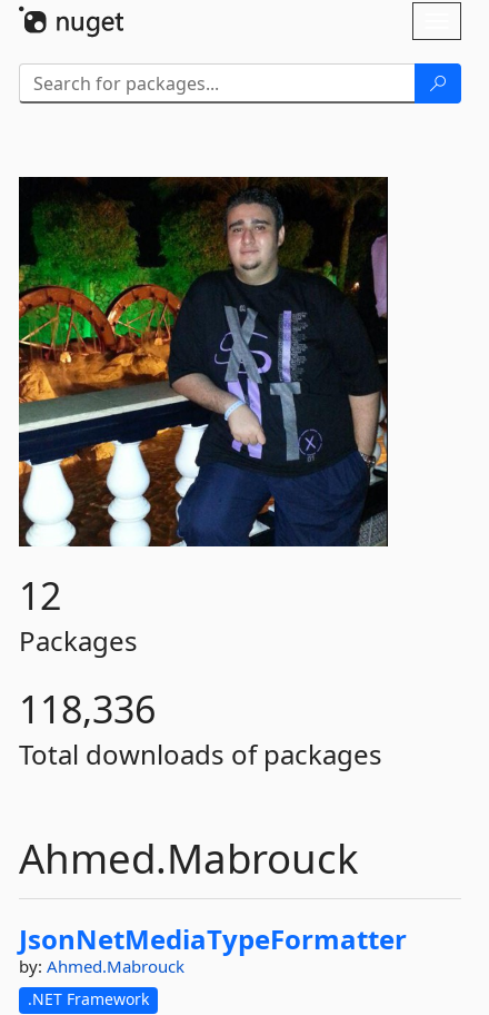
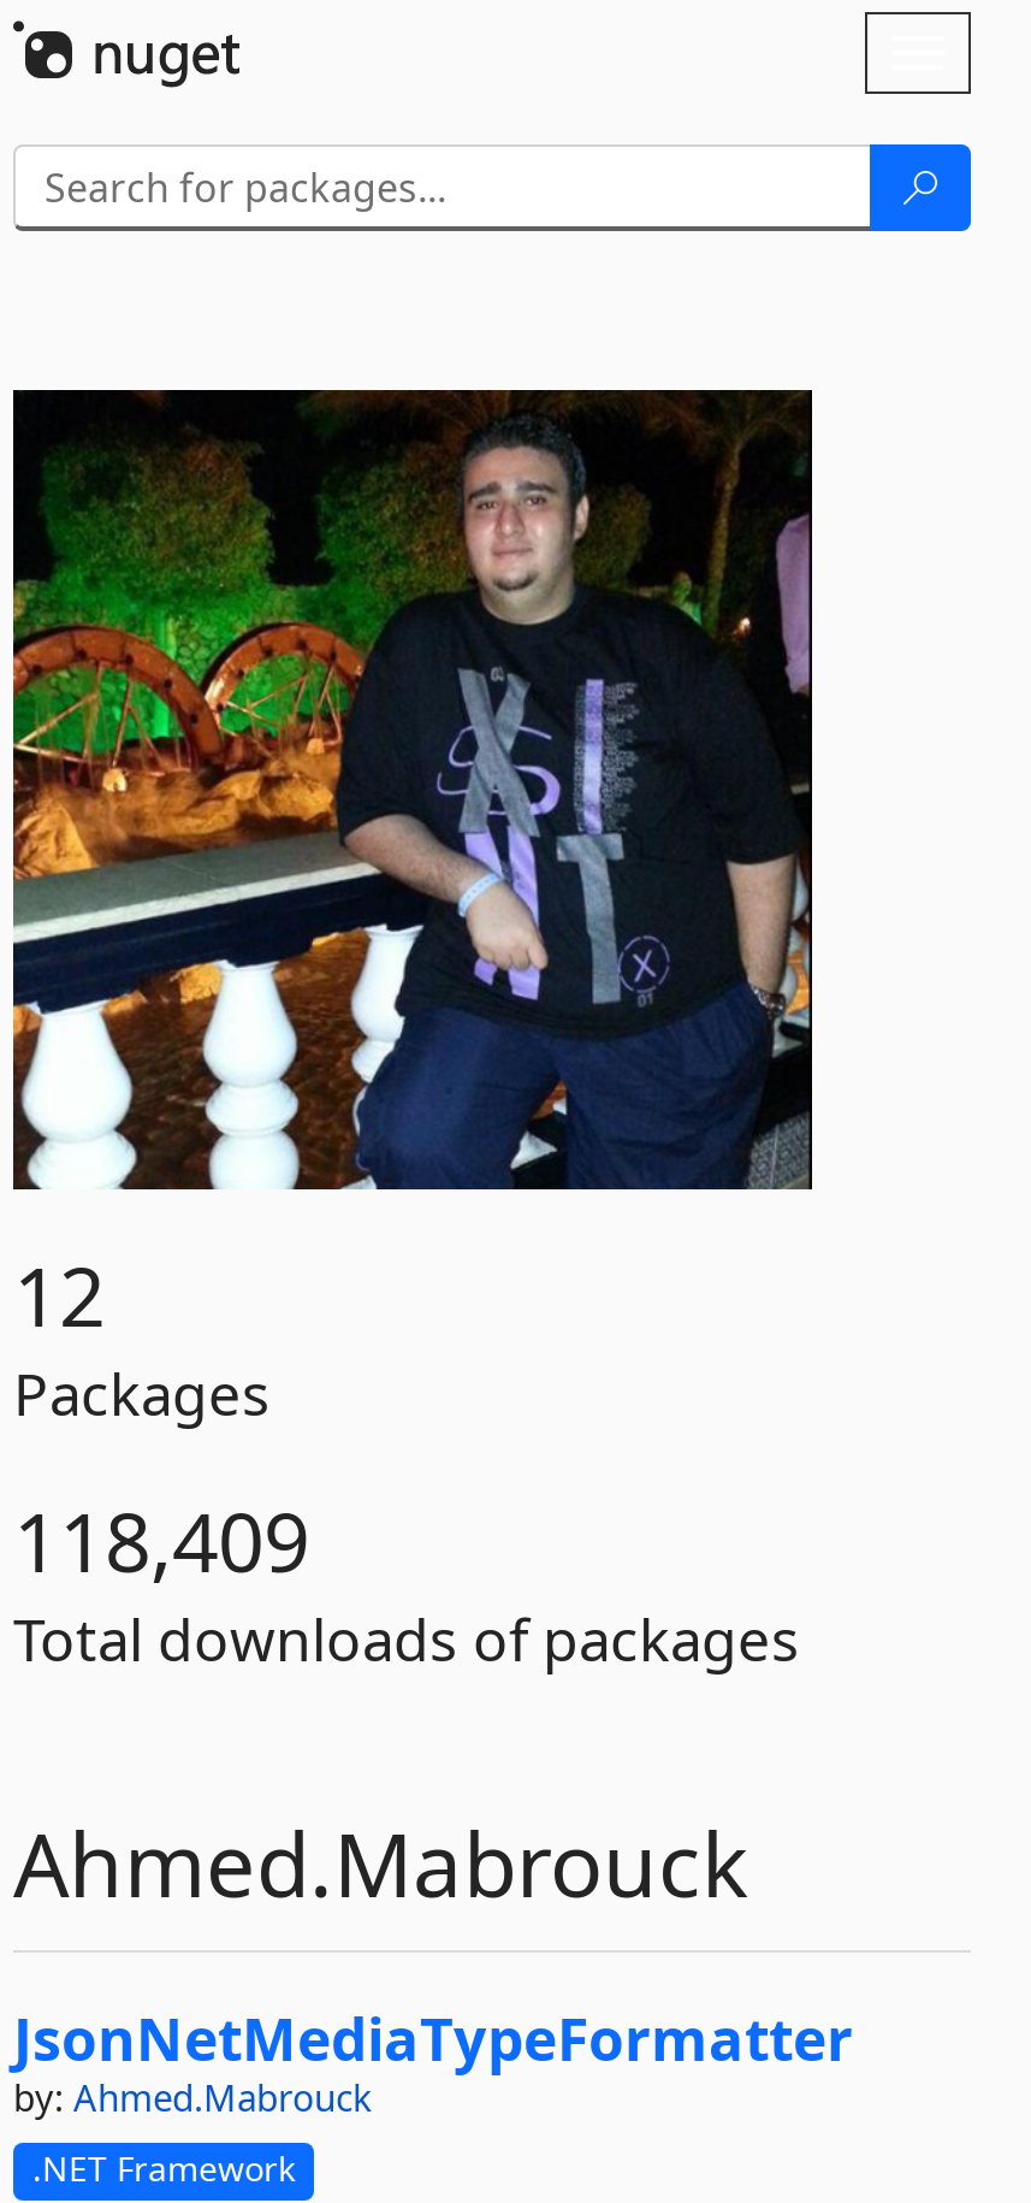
[19,683,156,735] 118,336 -> [13,1486,309,1596] 118,409

